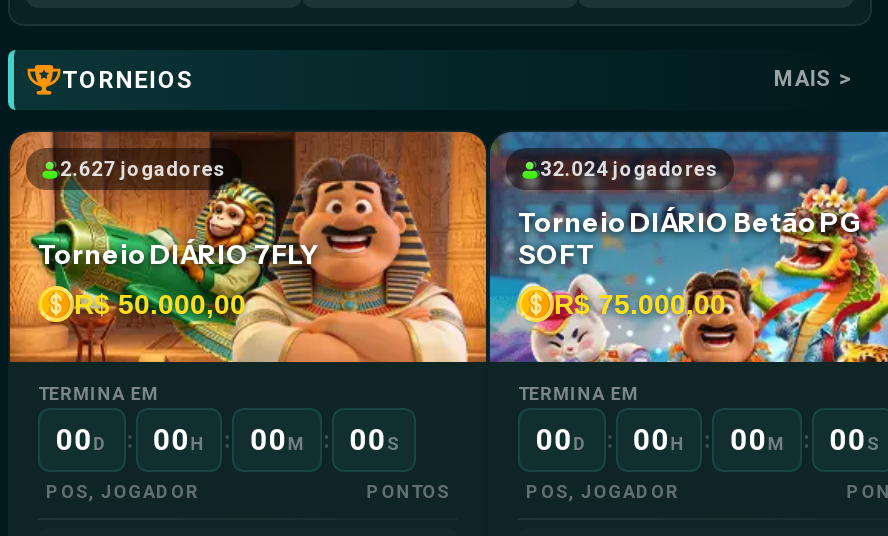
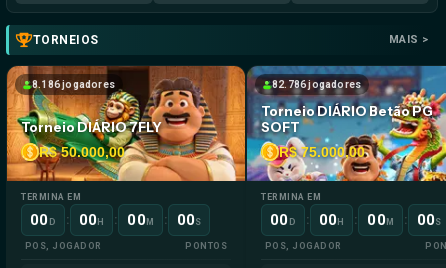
[60,158,226,180] 2.627 jogadores -> [32,79,115,90] 8.186 jogadores
[540,158,718,180] 32.024 jogadores -> [272,79,361,90] 82.786 jogadores

